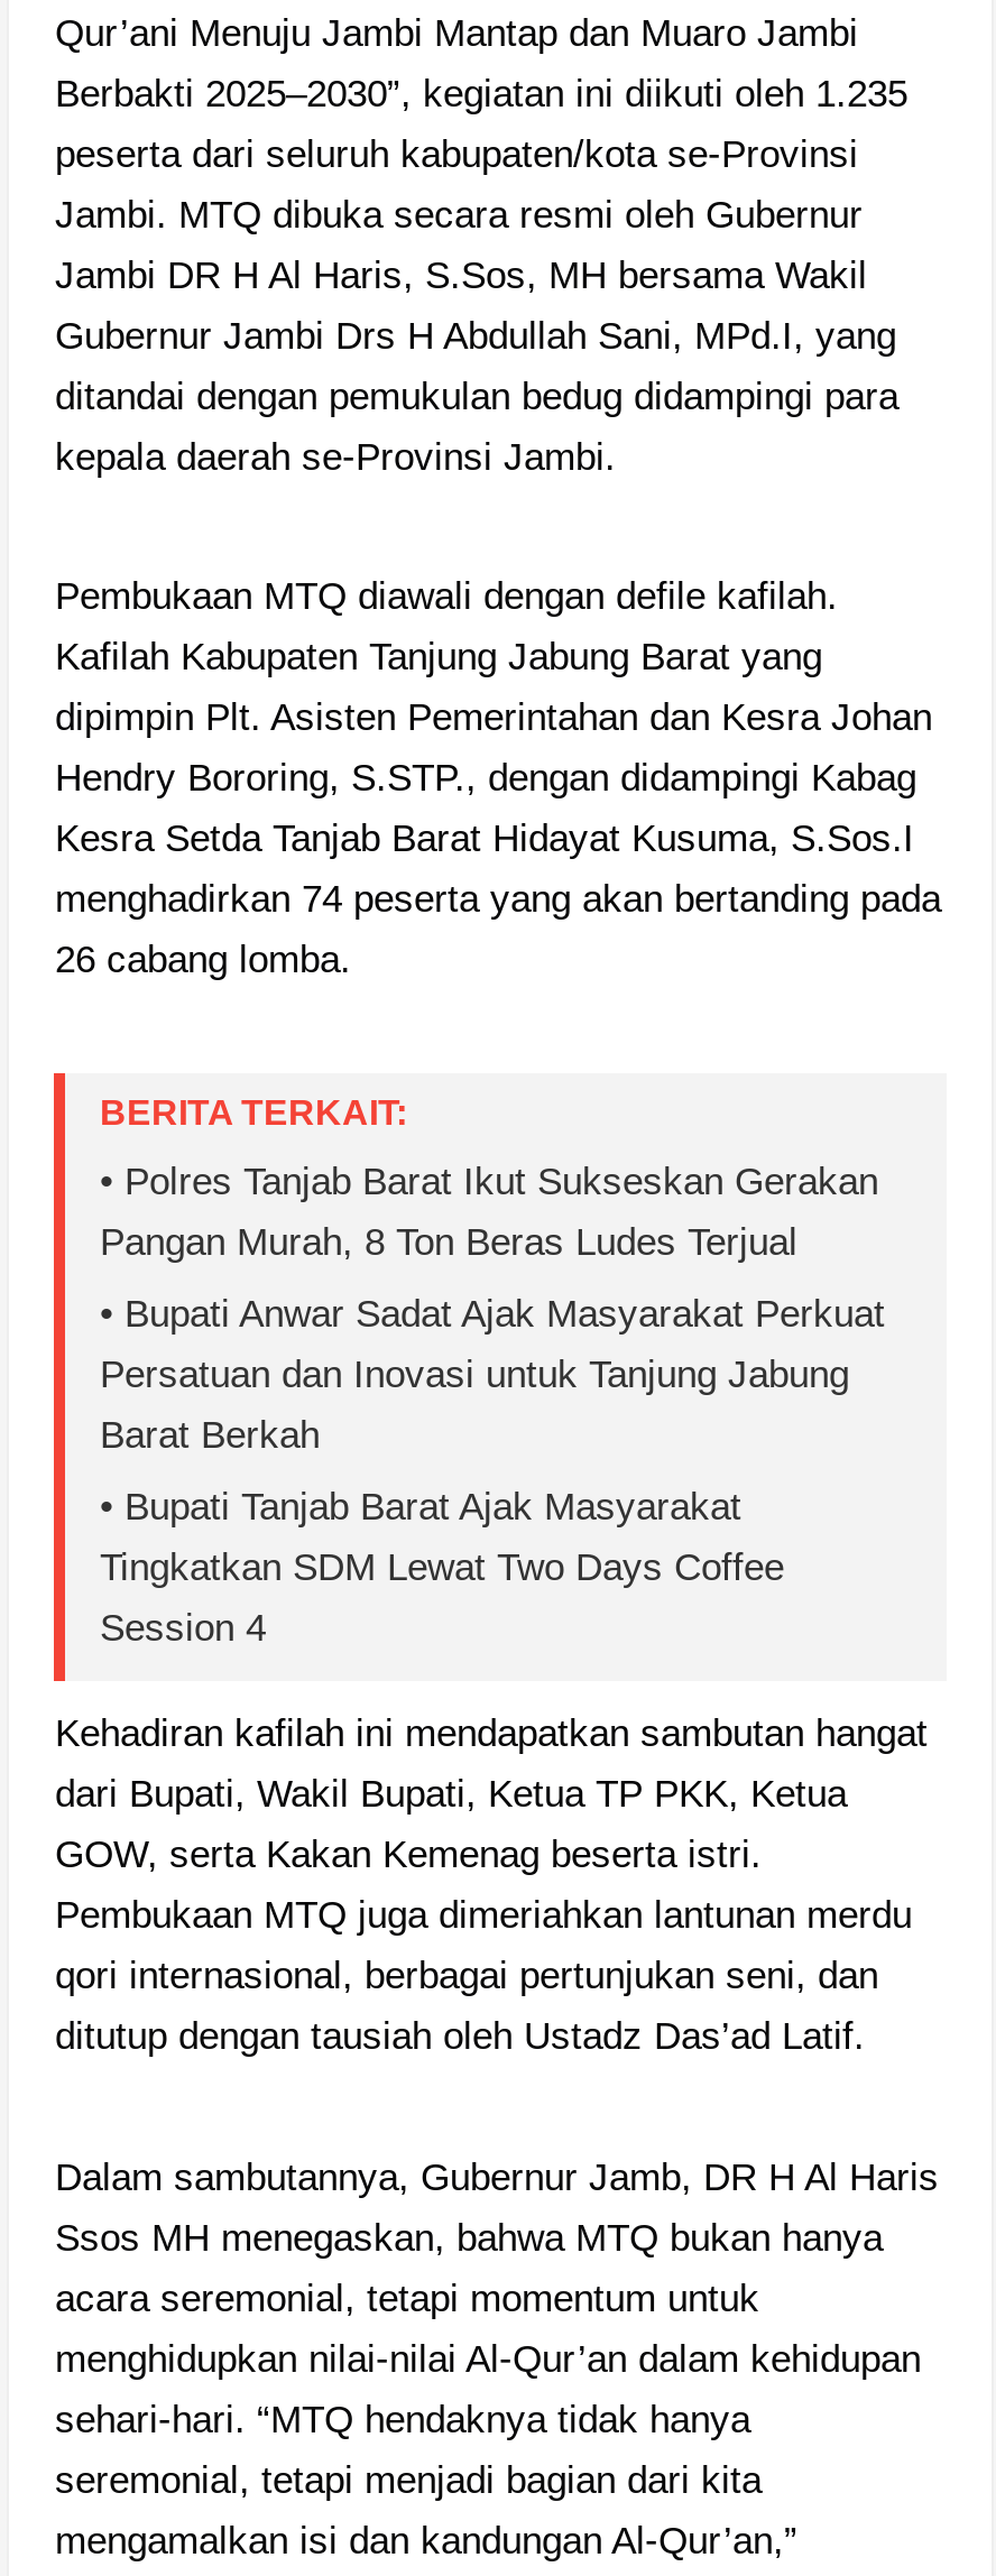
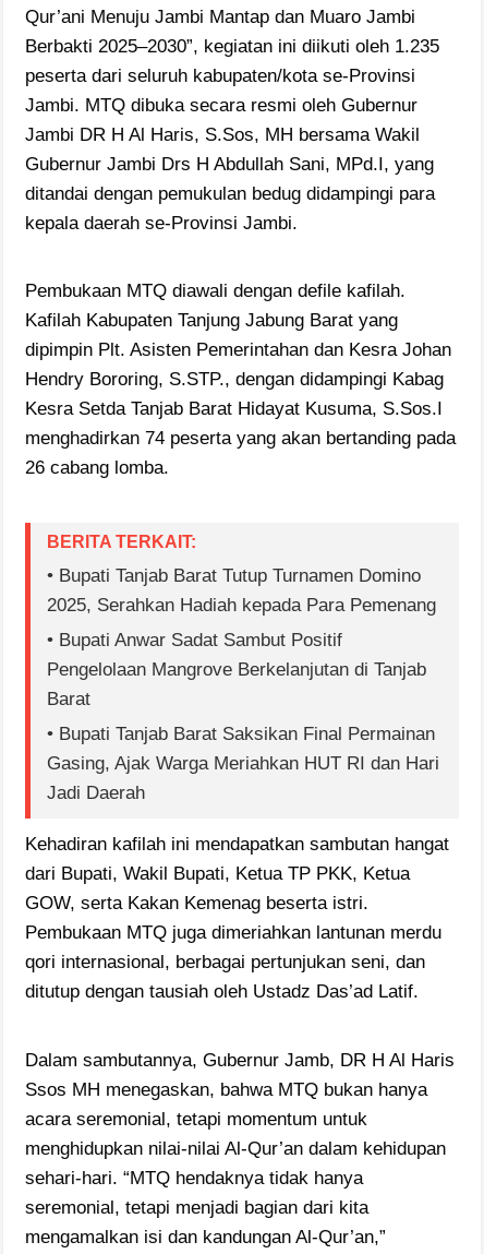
[100,1162,878,1265] • Polres Tanjab Barat Ikut Sukseskan Gerakan | Pangan Murah, 8 Ton Beras Ludes Terjual -> [47,566,437,616] • Bupati Tanjab Barat Tutup Turnamen Domino | 2025, Serahkan Hadiah kepada Para Pemenang
[100,1294,885,1458] • Bupati Anwar Sadat Ajak Masyarakat Perkuat | Persatuan dan Inovasi untuk Tanjung Jabung | Barat Berkah -> [47,630,427,710] • Bupati Anwar Sadat Sambut Positif | Pengelolaan Mangrove Berkelanjutan di Tanjab | Barat
[100,1487,784,1651] • Bupati Tanjab Barat Ajak Masyarakat | Tingkatkan SDM Lewat Two Days Coffee | Session 4 -> [47,724,440,804] • Bupati Tanjab Barat Saksikan Final Permainan | Gasing, Ajak Warga Meriahkan HUT RI dan Hari | Jadi Daerah

